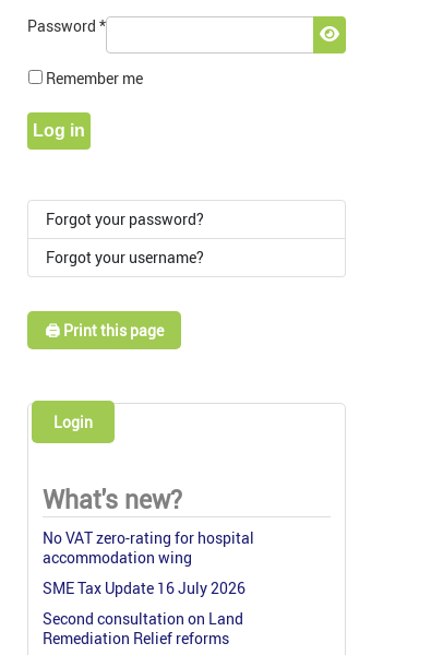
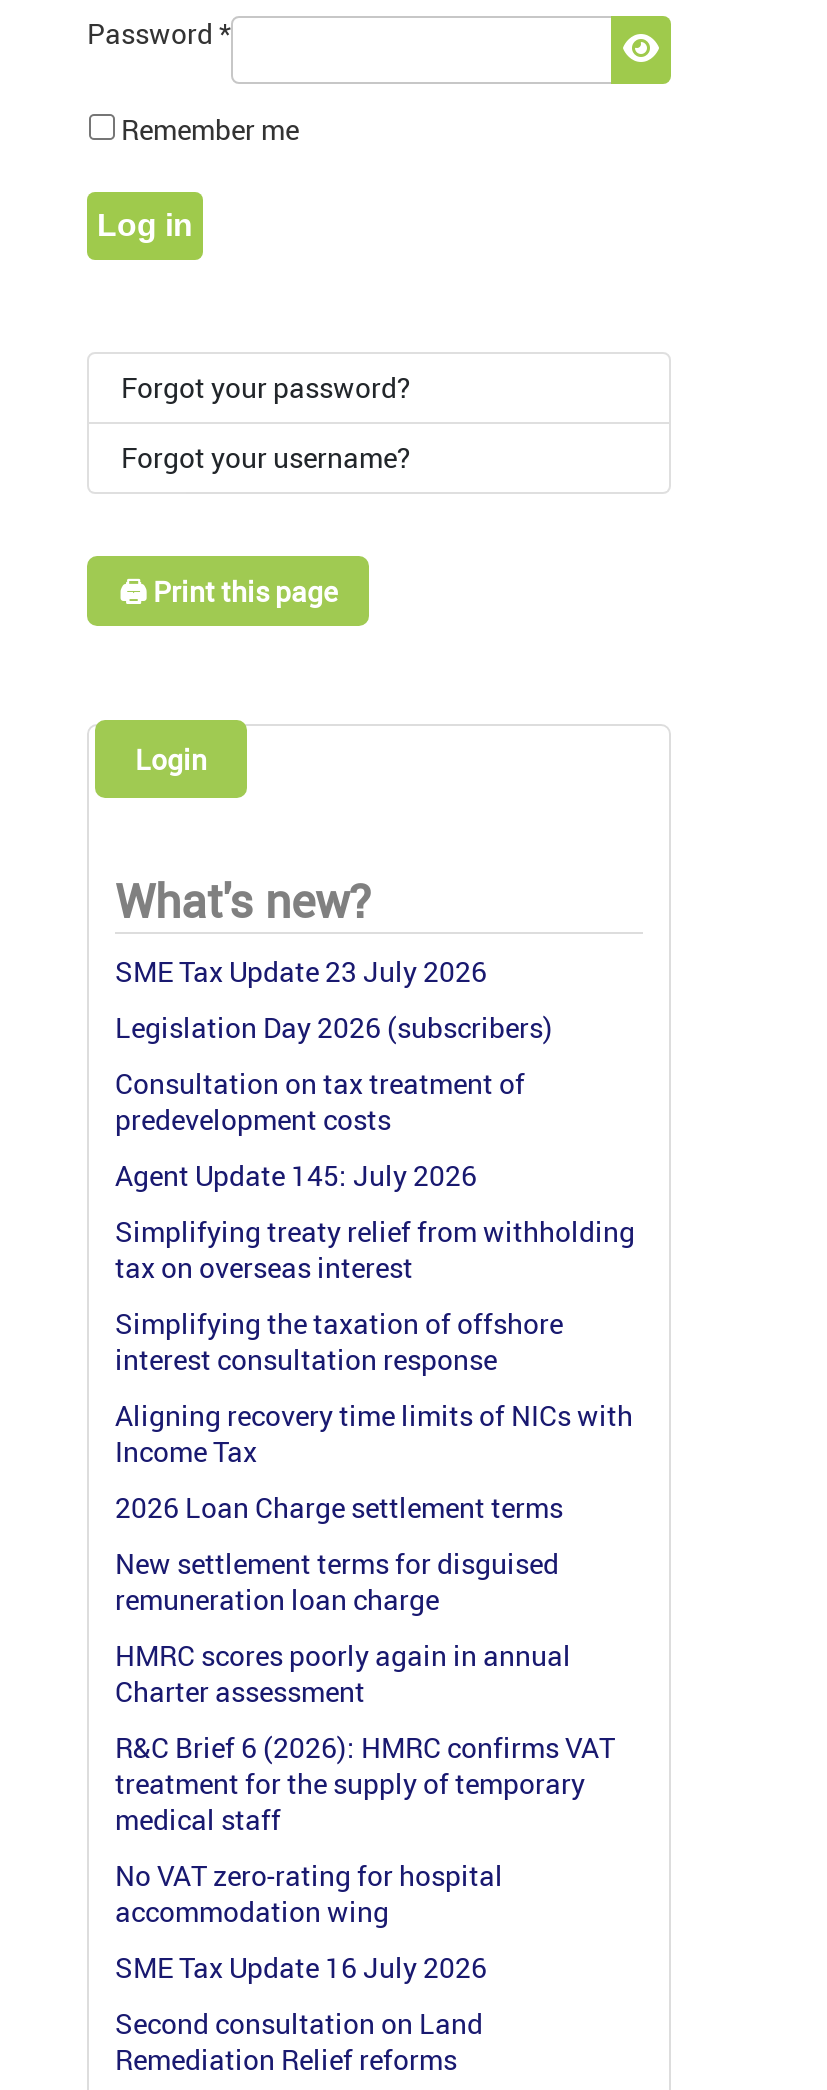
none -> [115,952,635,1838] SME Tax Update 23 July 2026 | Legislation Day 2026 (subscribers) | Consultation on tax treatment of | predevelopment costs | Agent Update 145: July 2026 | Simplifying treaty relief from withholding | tax on overseas interest | Simplifying the taxation of offshore | interest consultation response | Aligning recovery time limits of NICs with | Income Tax | 2026 Loan Charge settlement terms | New settlement terms for disguised | remuneration loan charge | HMRC scores poorly again in annual | Charter assessment | R&C Brief 6 (2026): HMRC confirms VAT | treatment for the supply of temporary | medical staff

